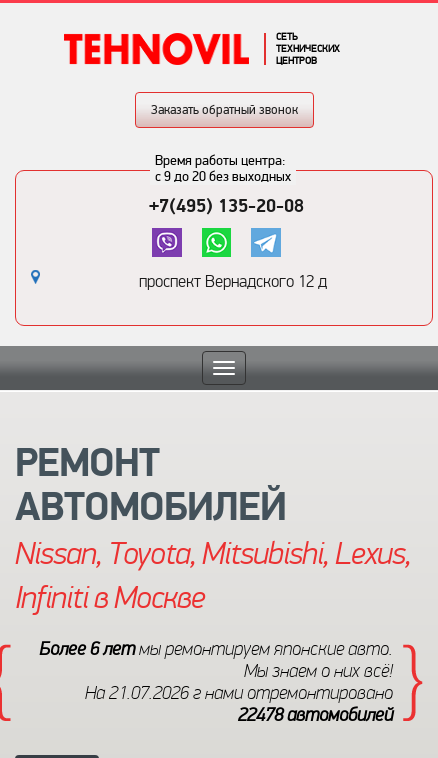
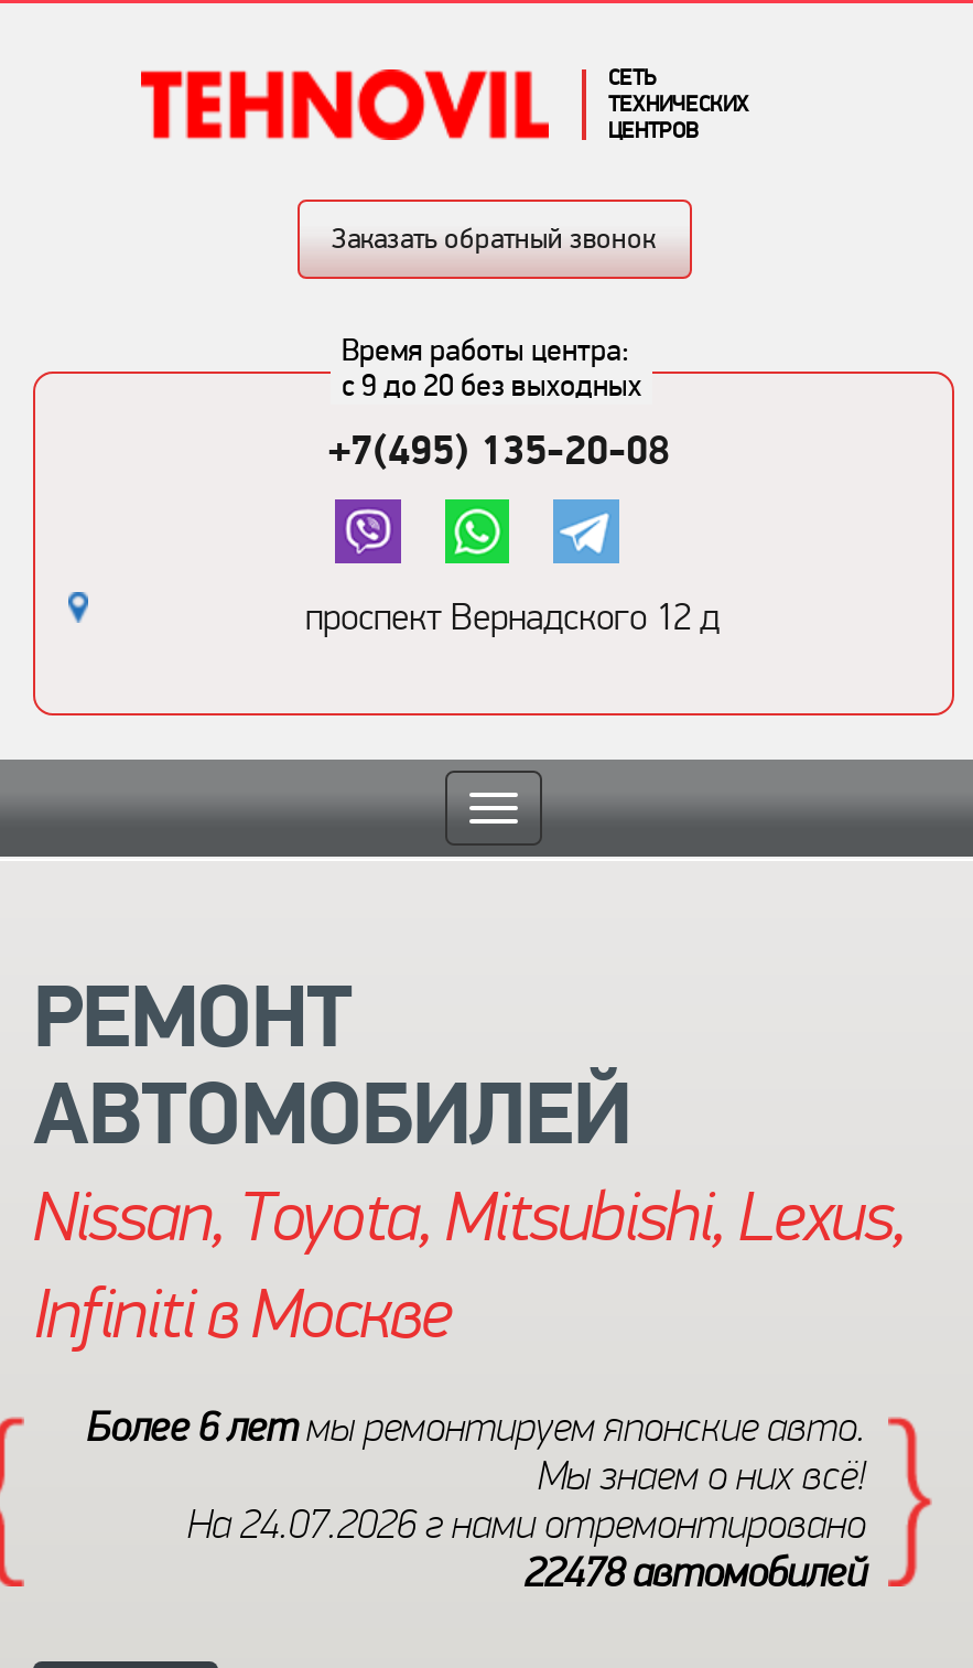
[85,682,393,704] На 21.07.2026 г нами отремонтировано -> [187,1501,866,1549] На 24.07.2026 г нами отремонтировано

